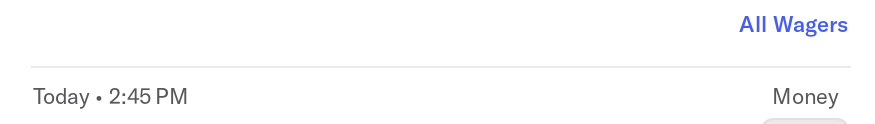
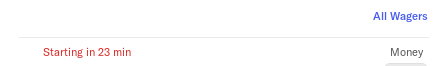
[33,82,189,110] Today • 2:45 PM -> [43,45,131,59] Starting in 23 min

